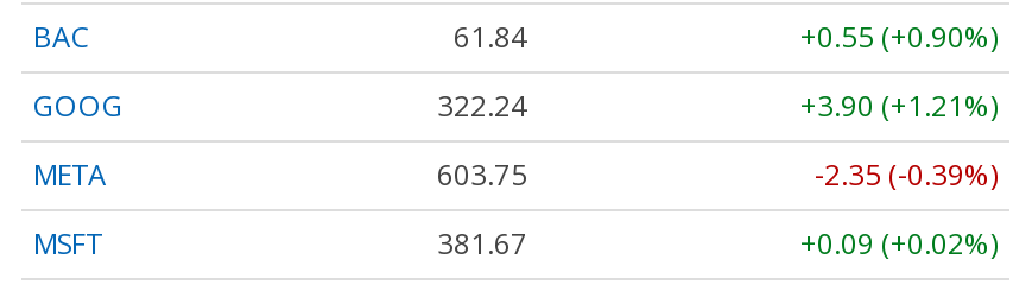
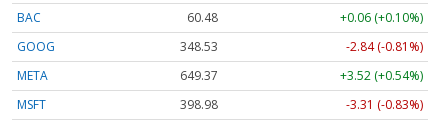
[454,17,527,57] 61.84 -> [187,9,218,26] 60.48
[800,17,998,57] +0.55 (+0.90%) -> [340,9,423,26] +0.06 (+0.10%)
[437,86,527,126] 322.24 -> [180,38,218,55] 348.53
[800,86,998,126] +3.90 (+1.21%) -> [346,38,423,55] -2.84 (-0.81%)
[437,155,527,195] 603.75 -> [180,67,218,84] 649.37
[815,155,998,195] -2.35 (-0.39%) -> [340,67,423,84] +3.52 (+0.54%)
[437,224,527,264] 381.67 -> [180,96,218,113] 398.98
[800,224,998,264] +0.09 (+0.02%) -> [346,96,423,113] -3.31 (-0.83%)

